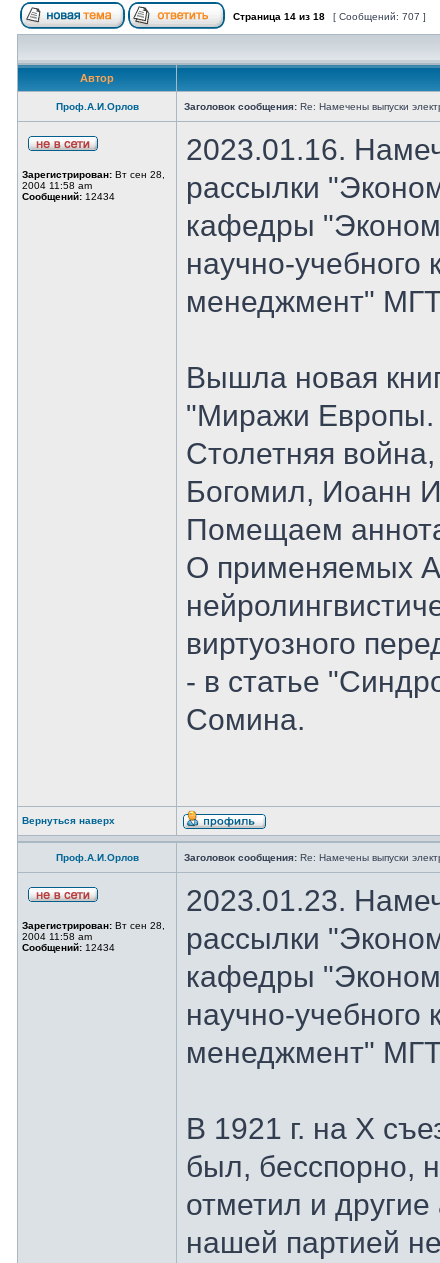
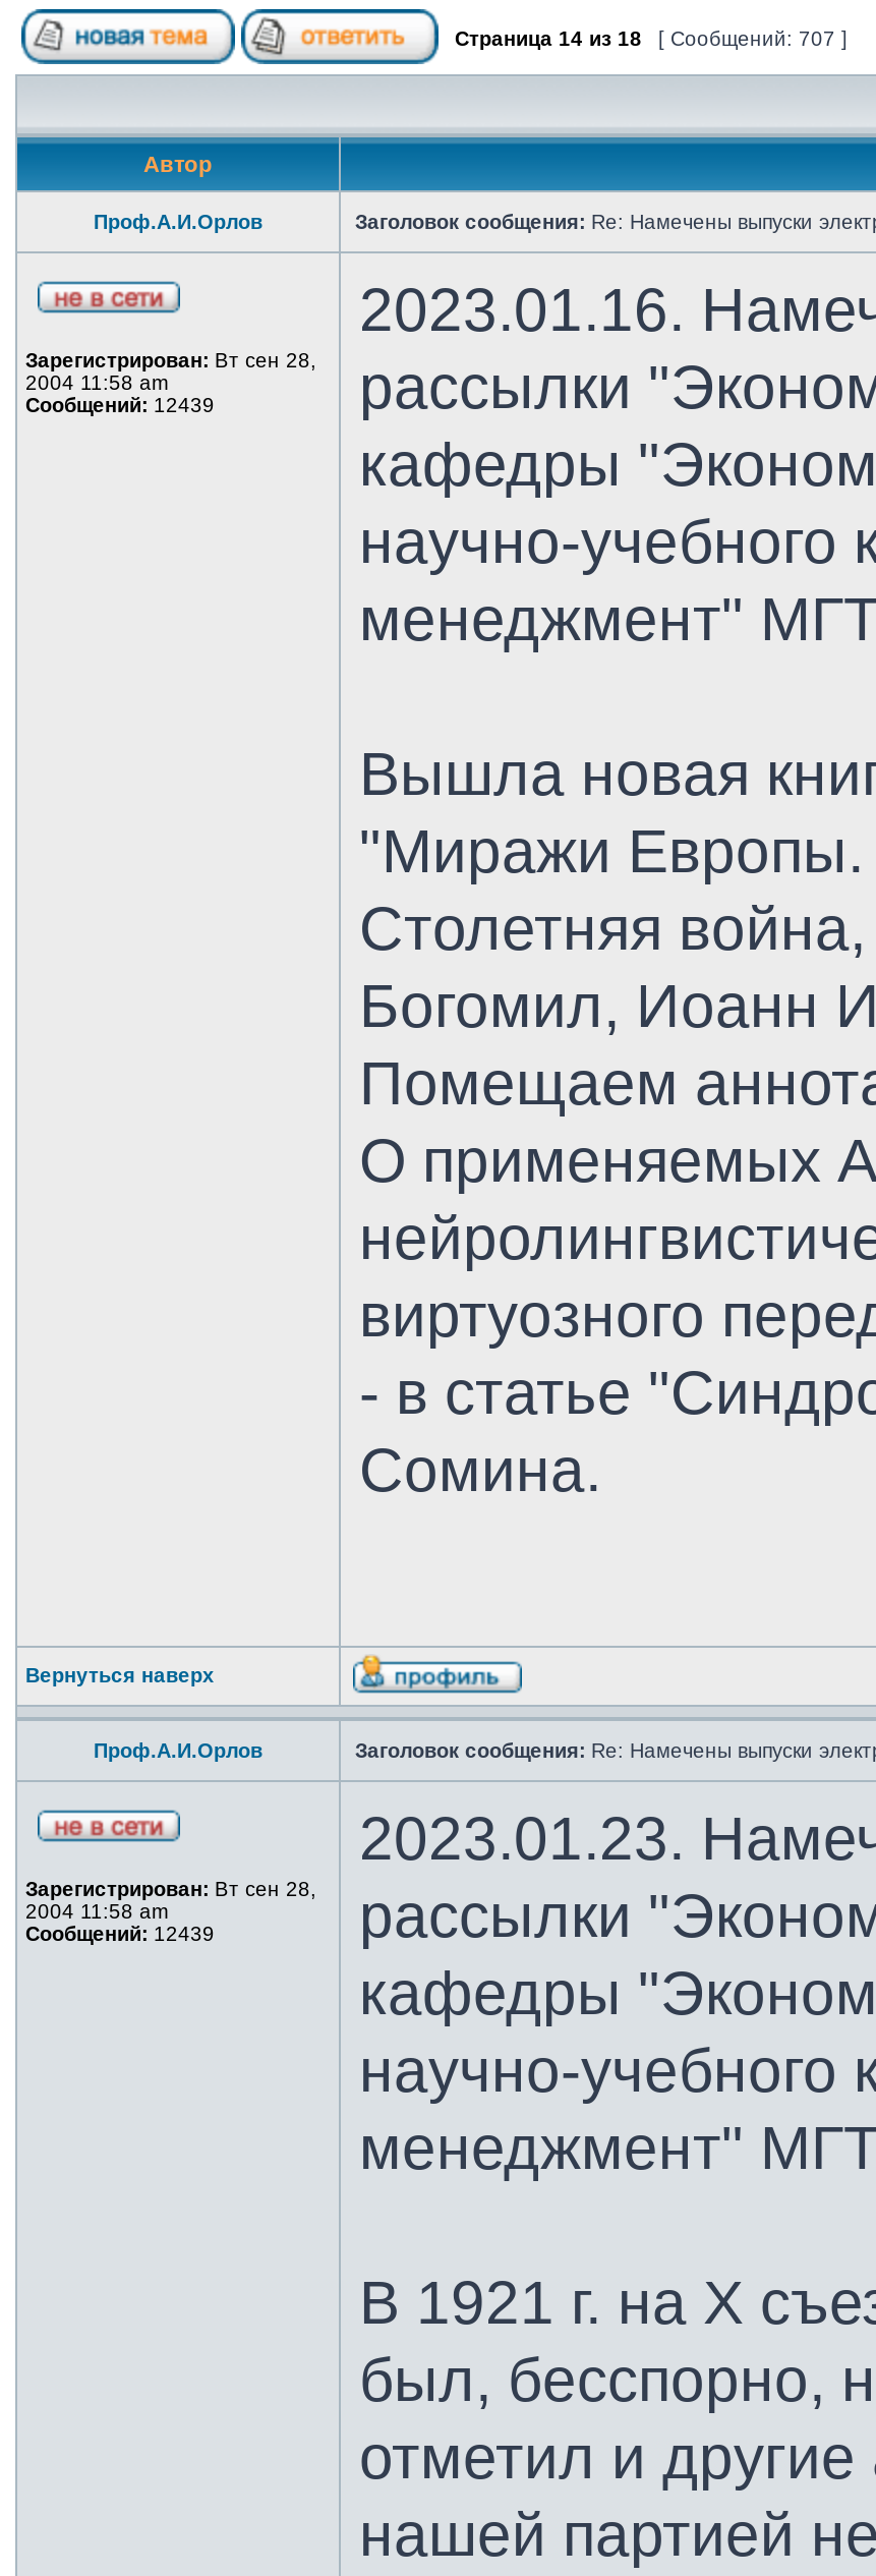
[22,191,115,202] Сообщений: 12434 -> [25,394,215,416] Сообщений: 12439
[22,942,115,953] Сообщений: 12434 -> [25,1923,215,1945] Сообщений: 12439

